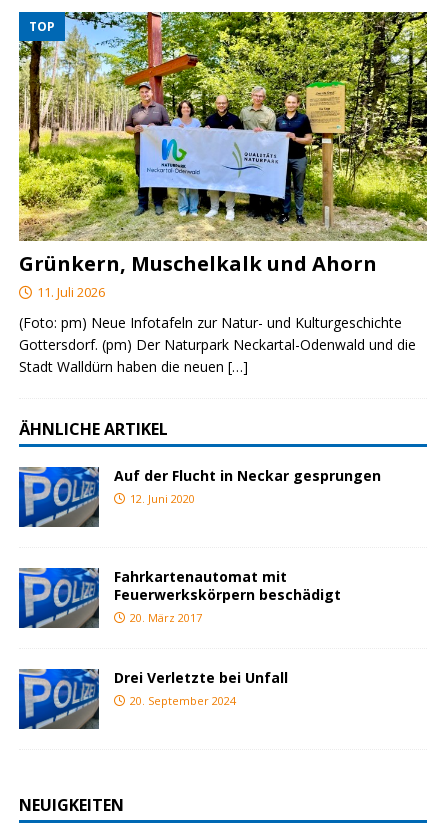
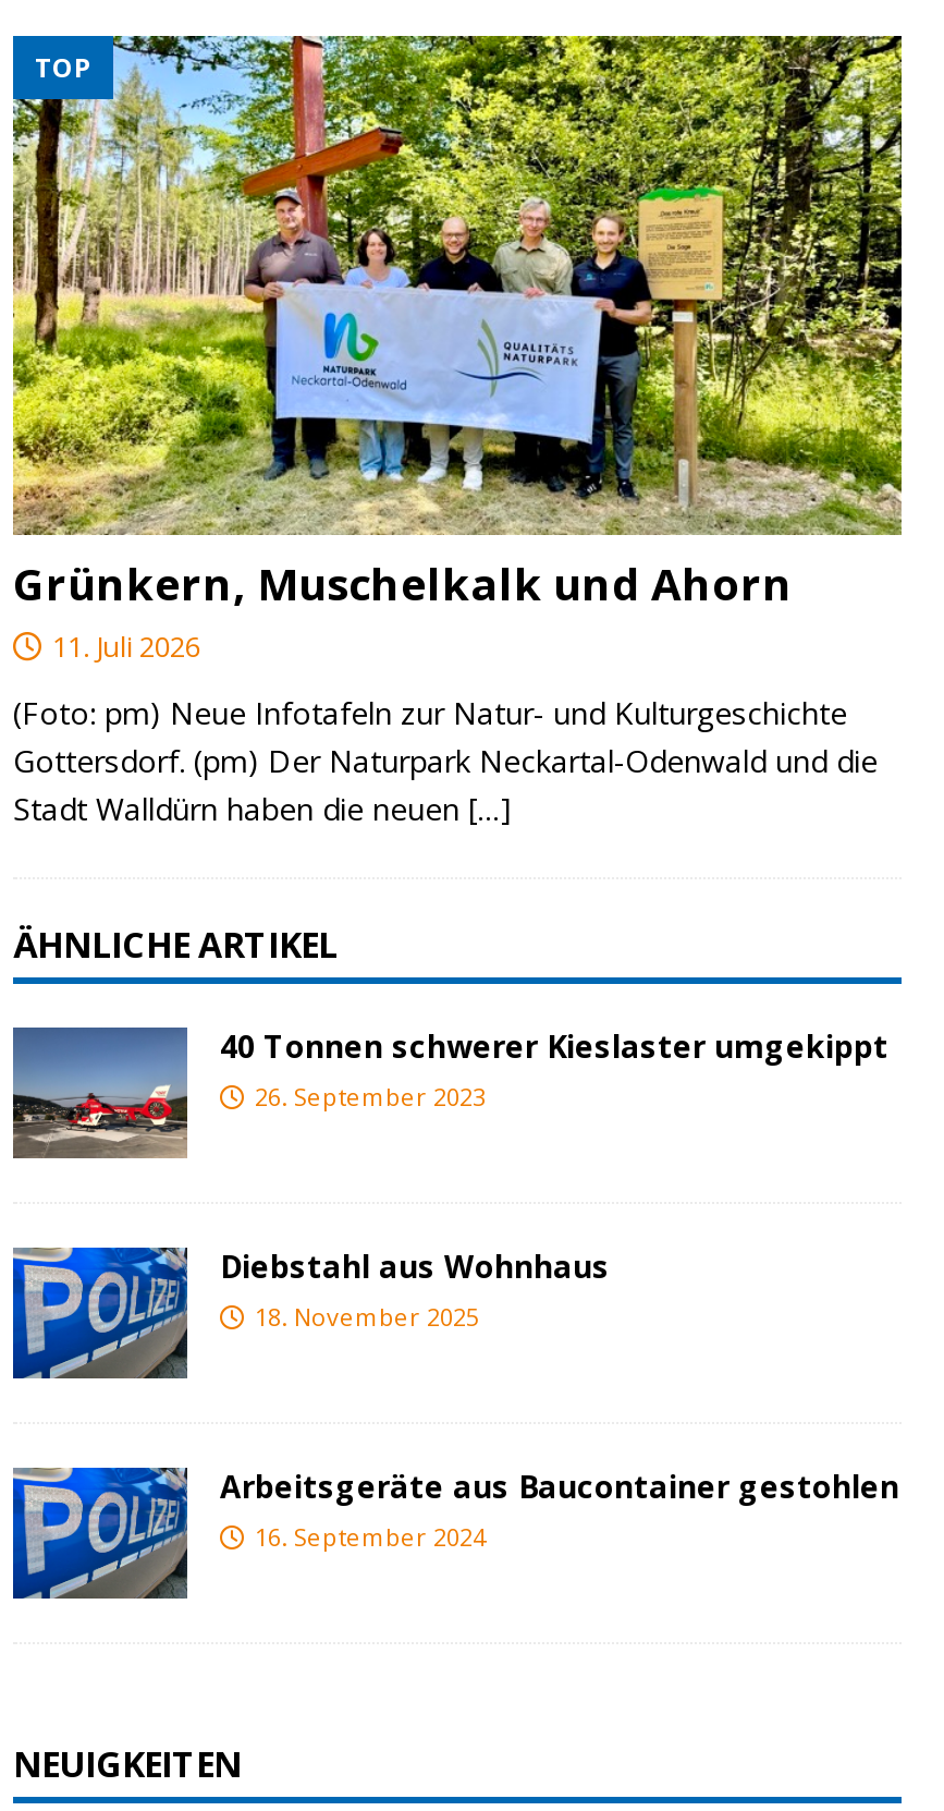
[18,466,381,528] [image] | Auf der Flucht in Neckar gesprungen | 12. Juni 2020 -> [11,1026,888,1162] [image] | 40 Tonnen schwerer Kieslaster umgekippt | 26. September 2023
[114,567,341,625] Fahrkartenautomat mit | Feuerwerkskörpern beschädigt | 20. März 2017 -> [220,1246,610,1333] Diebstahl aus Wohnhaus | 18. November 2025
[114,668,288,708] Drei Verletzte bei Unfall | 20. September 2024 -> [220,1466,899,1554] Arbeitsgeräte aus Baucontainer gestohlen | 16. September 2024

